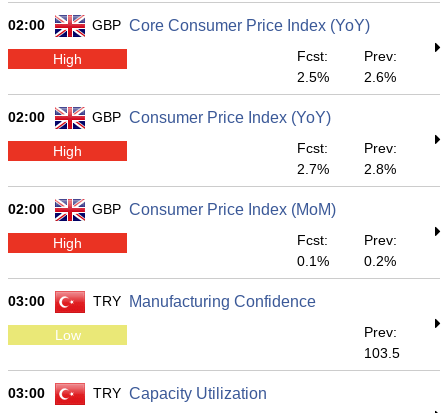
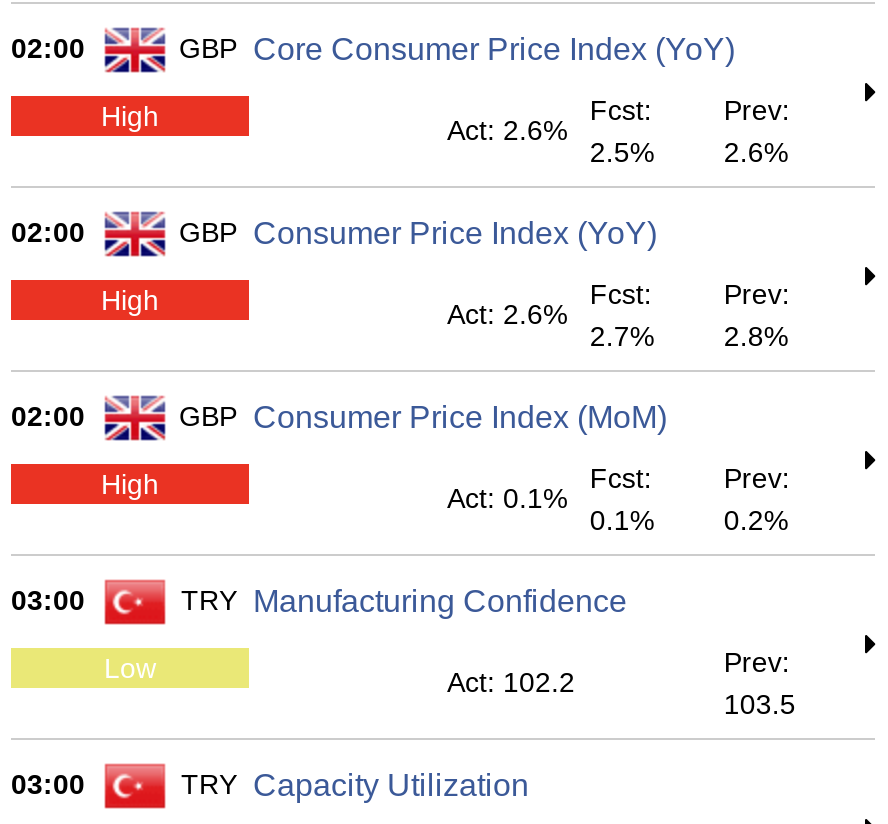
none -> [447,114,567,146] Act: 2.6%
none -> [447,298,567,330] Act: 2.6%
none -> [447,482,567,514] Act: 0.1%
none -> [447,666,575,698] Act: 102.2

